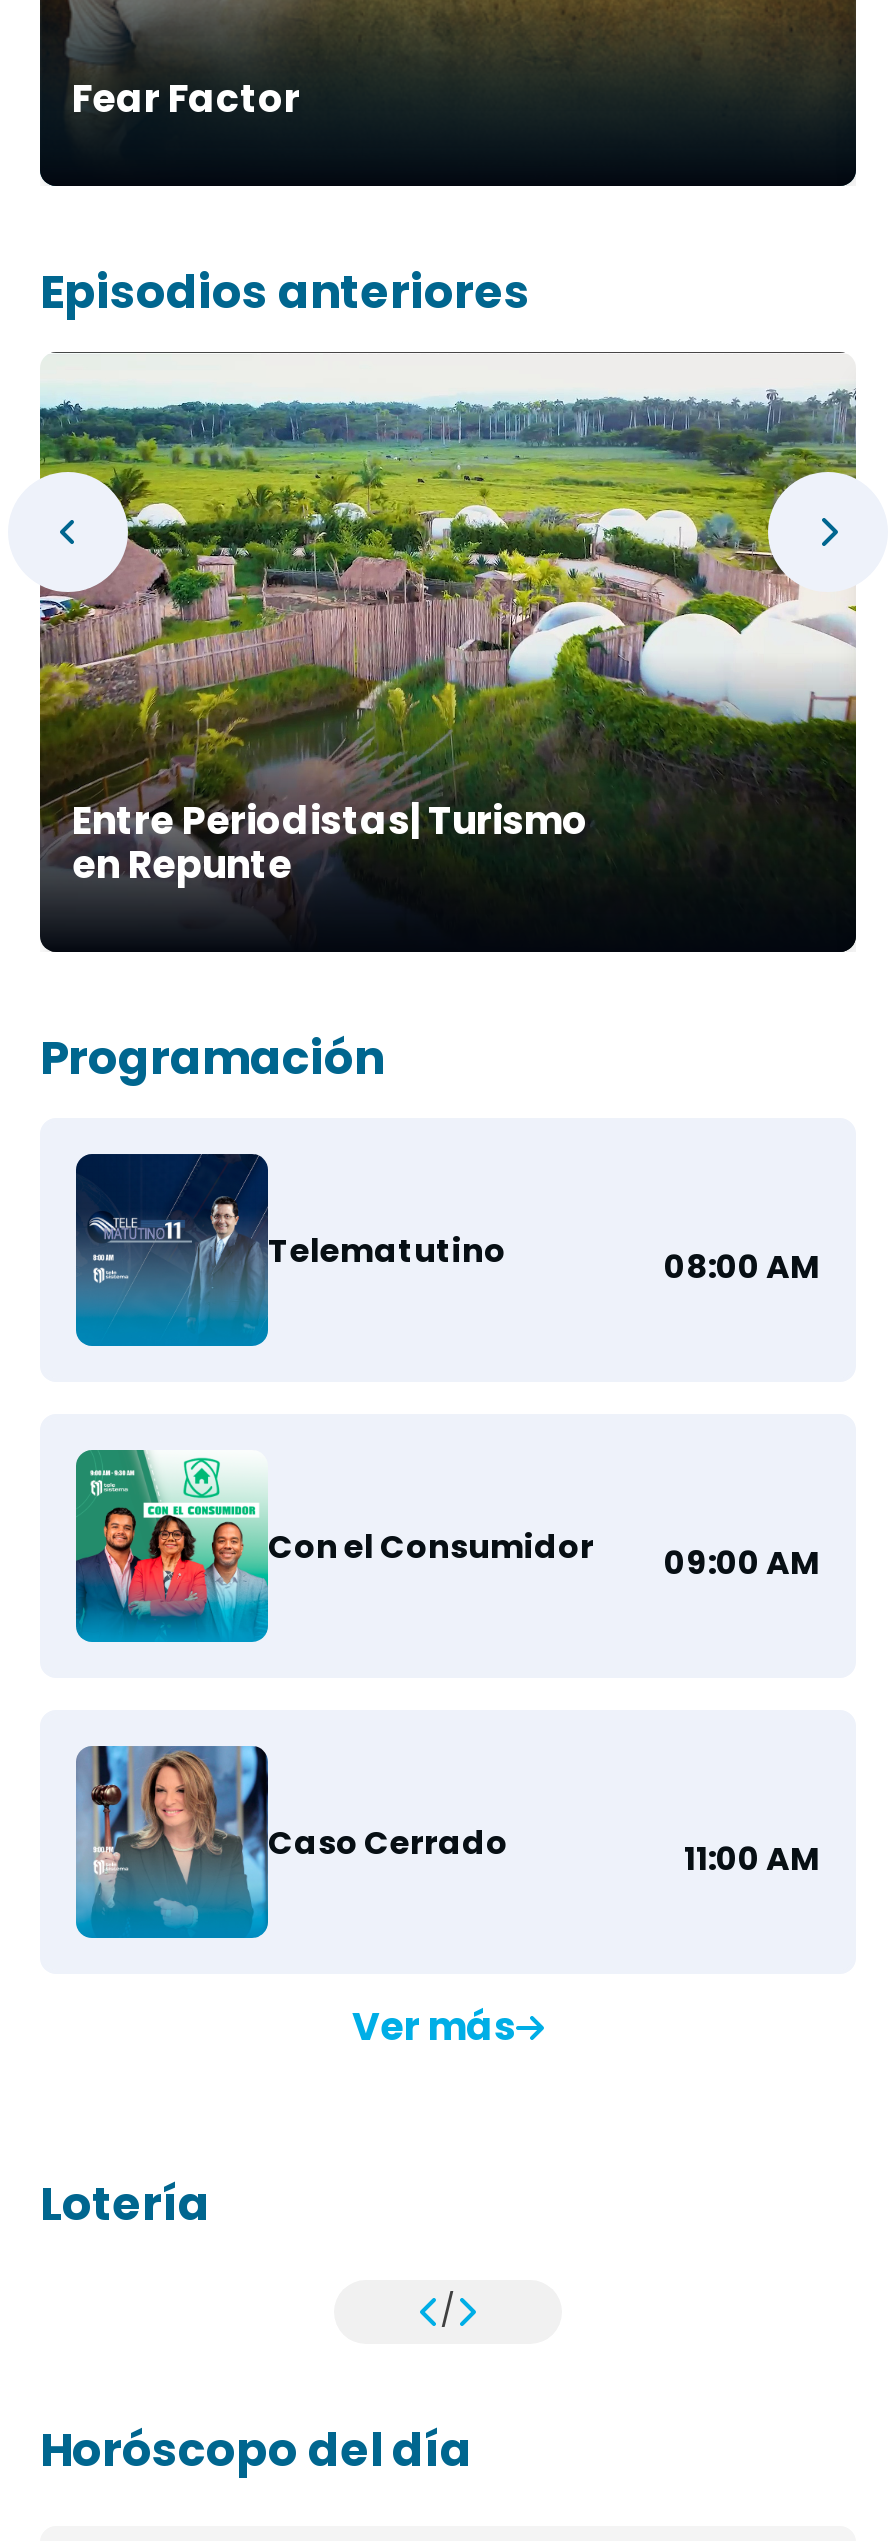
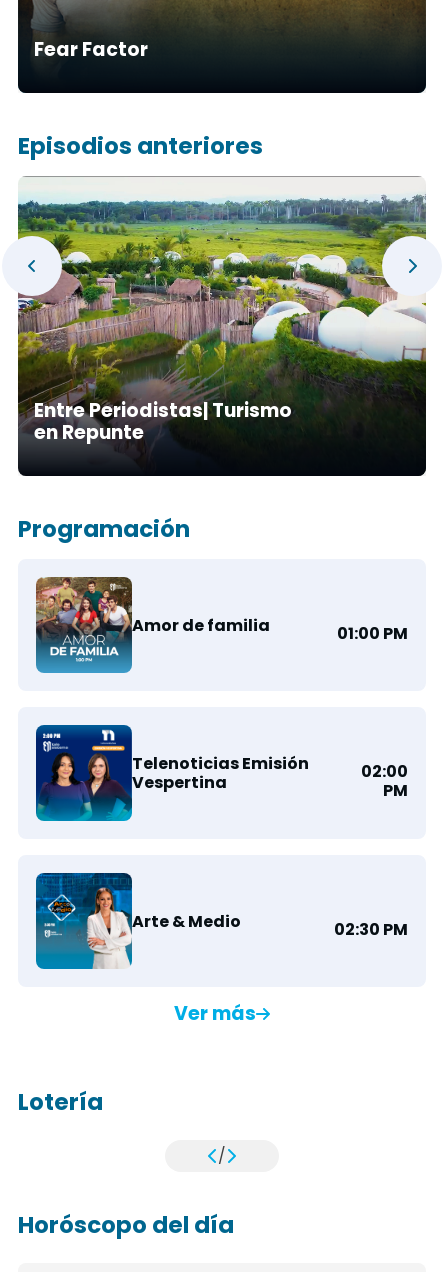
[74,1152,820,1344] [image] | Telematutino | 08:00 AM -> [35,576,408,673] [image] | Amor de familia | 01:00 PM
[74,1450,820,1630] [image] | Con el Consumidor | 09:00 AM -> [35,724,408,815] [image] | Telenoticias Emisión | Vespertina | 02:00 | PM
[76,1744,820,1940] [image] | Caso Cerrado | 11:00 AM -> [36,872,408,969] [image] | Arte & Medio | 02:30 PM

